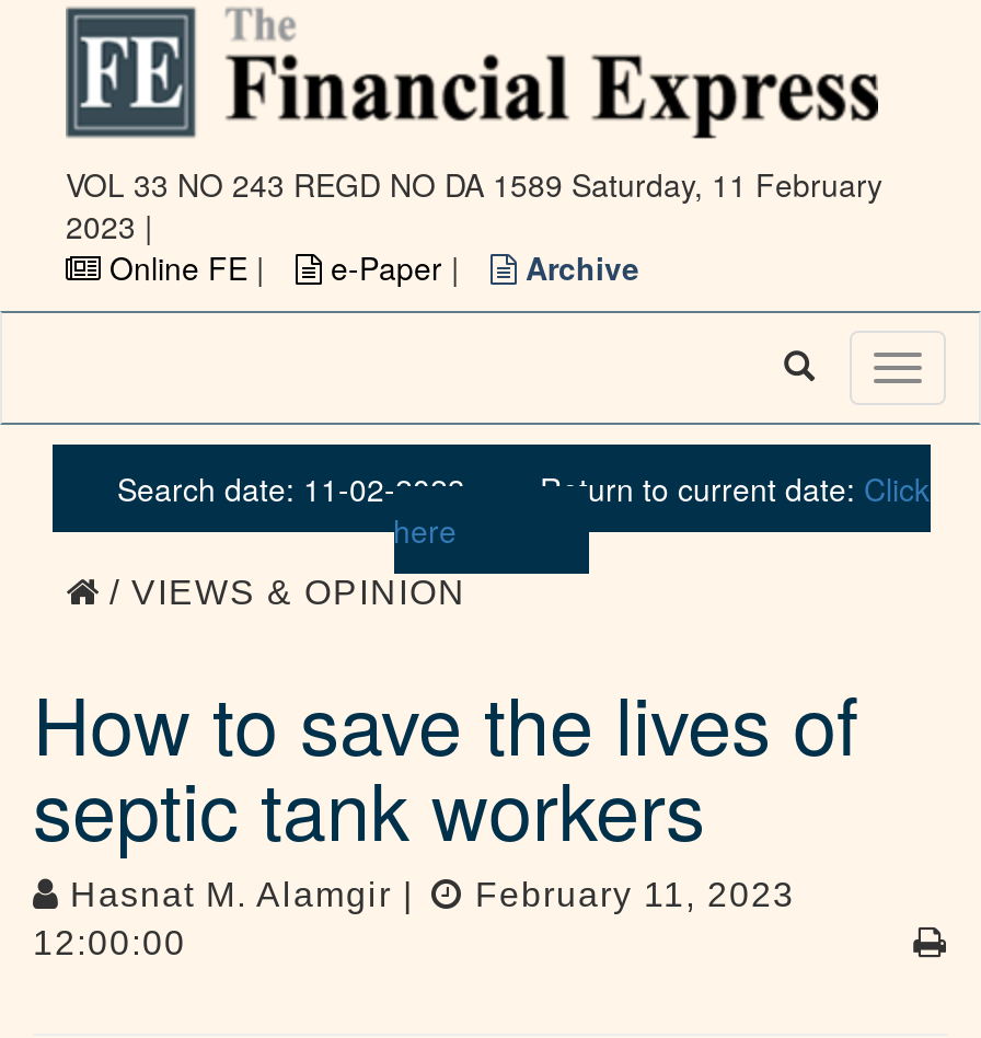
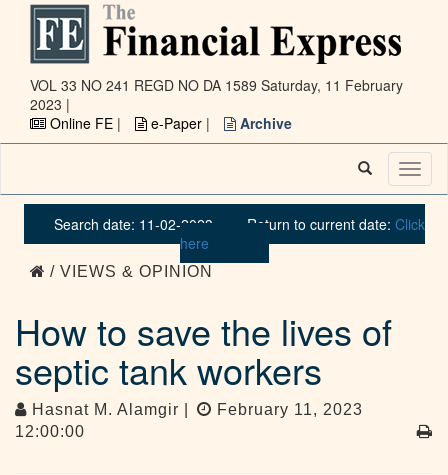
[66,162,882,206] VOL 33 NO 243 REGD NO DA 1589 Saturday, 11 February -> [30,75,403,95] VOL 33 NO 241 REGD NO DA 1589 Saturday, 11 February

